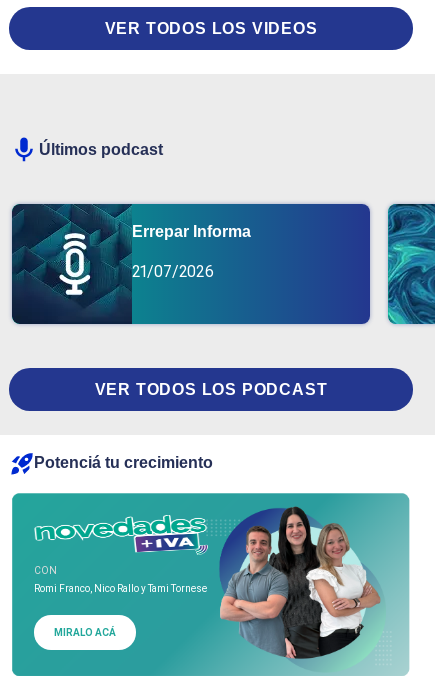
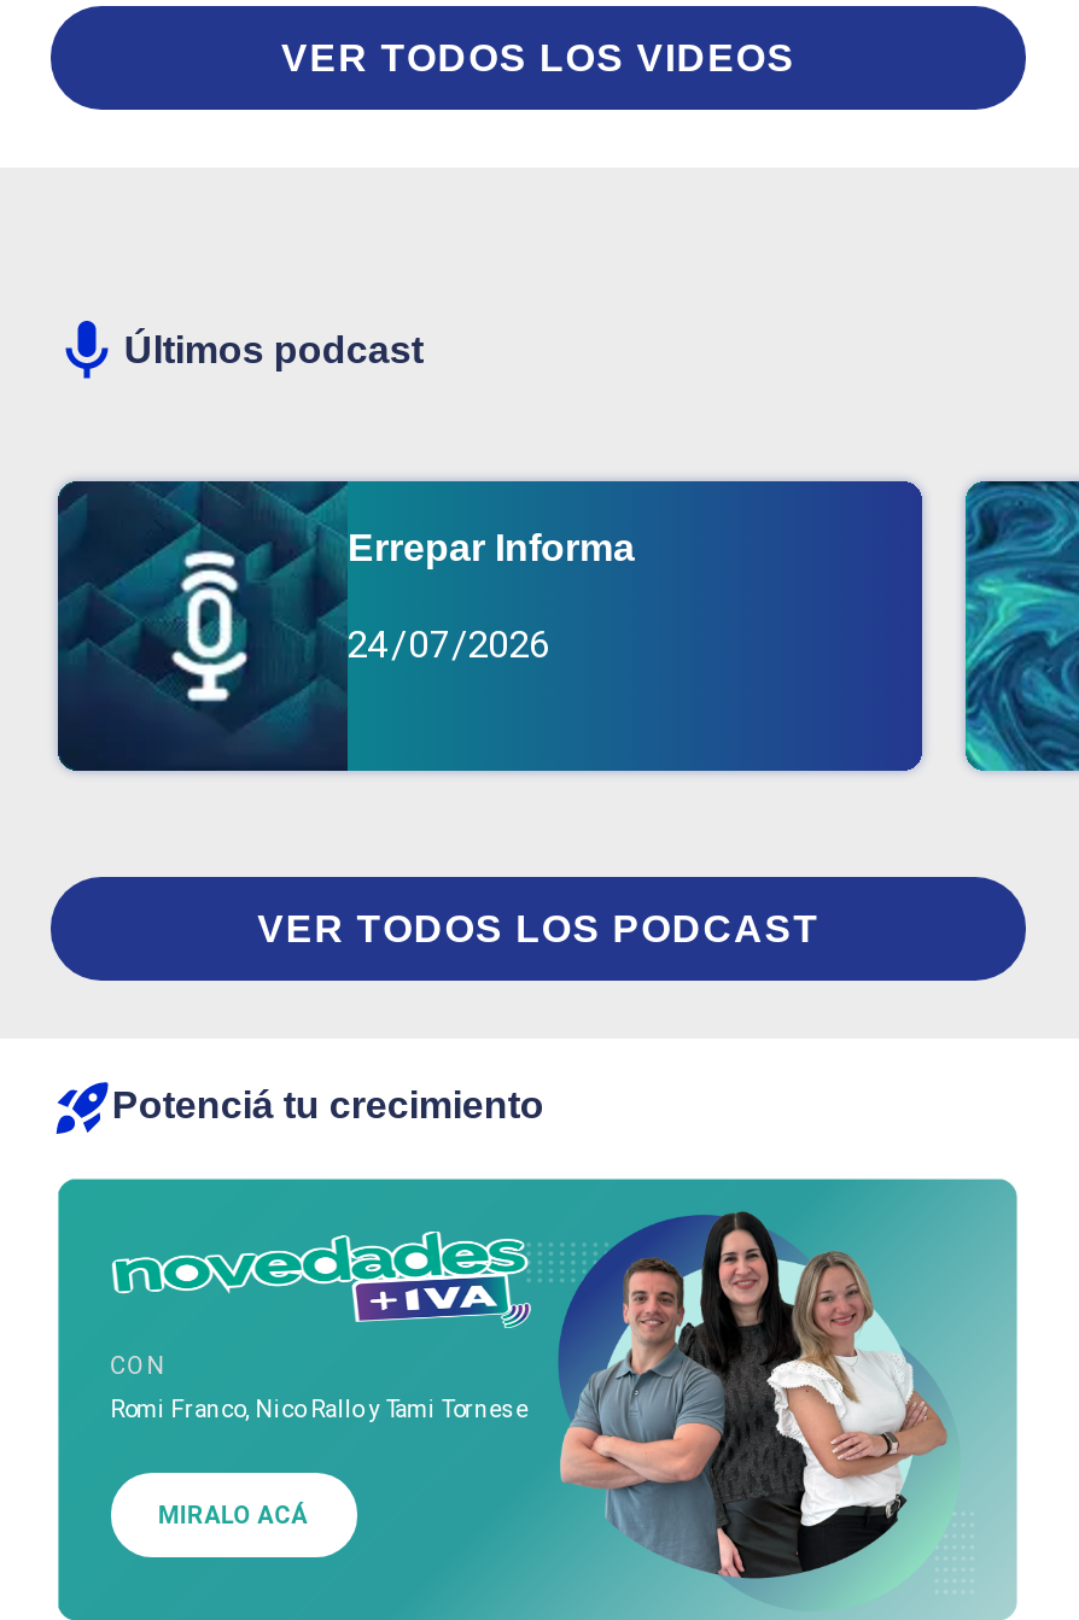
[132,262,214,281] 21/07/2026 -> [348,621,553,667] 24/07/2026

